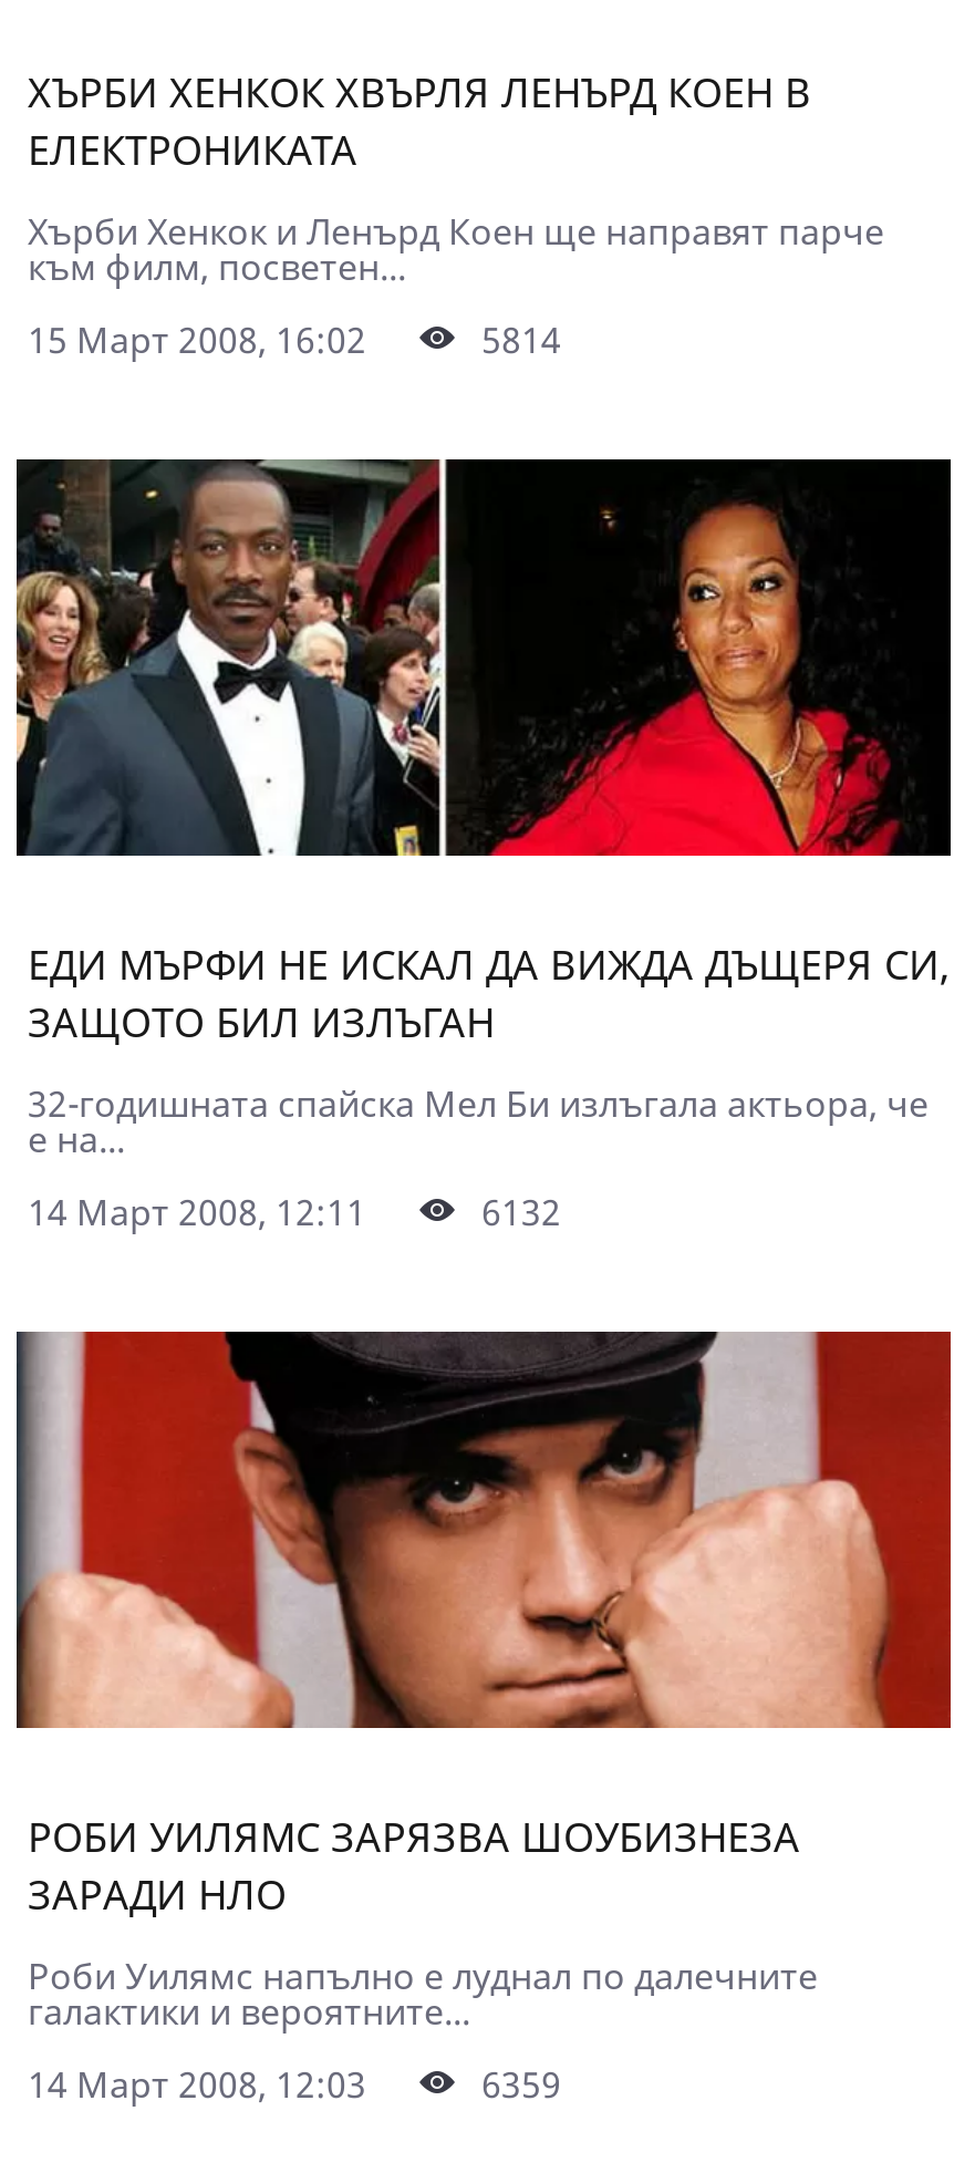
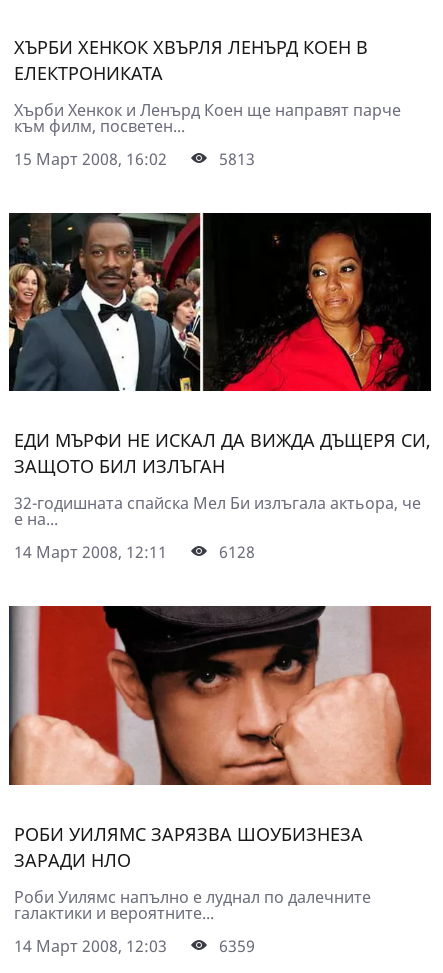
[481,317,561,366] 5814 -> [219,148,255,170] 5813
[481,1189,561,1238] 6132 -> [219,541,255,563] 6128

